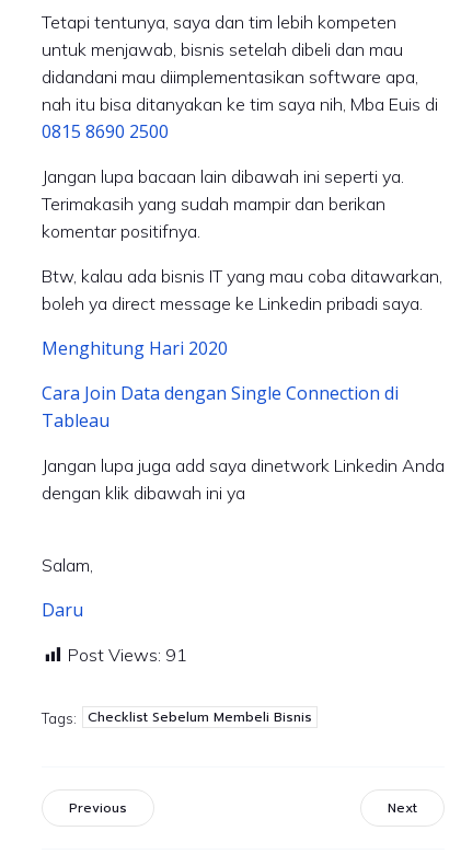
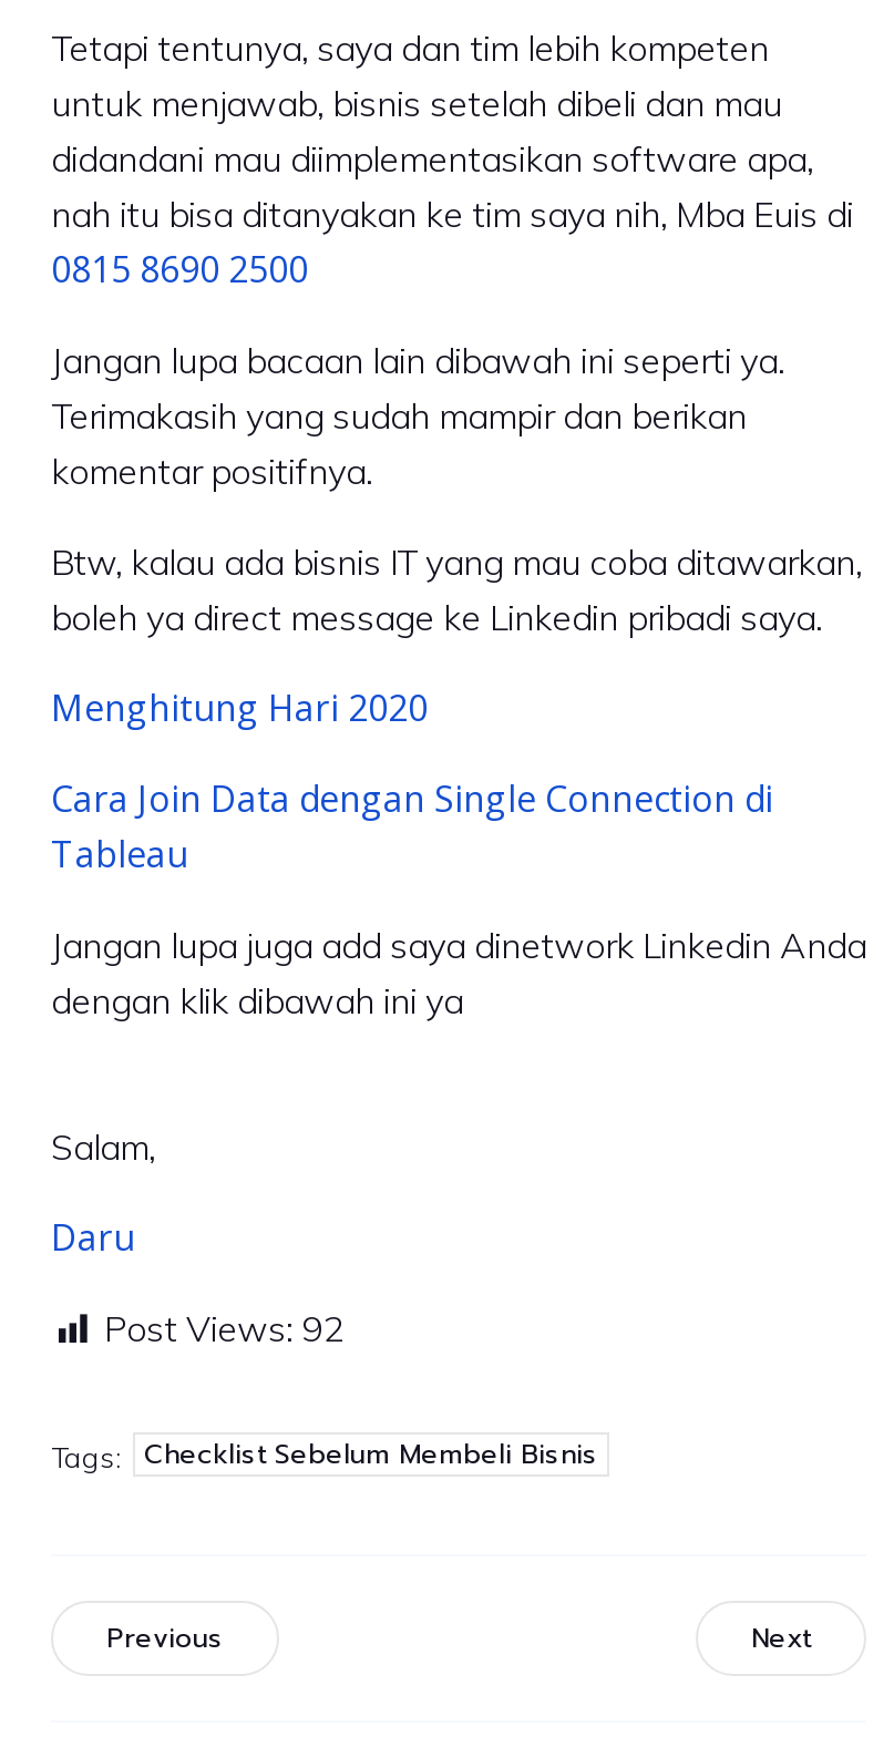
[68,644,187,666] Post Views: 91 -> [104,1306,346,1350] Post Views: 92

